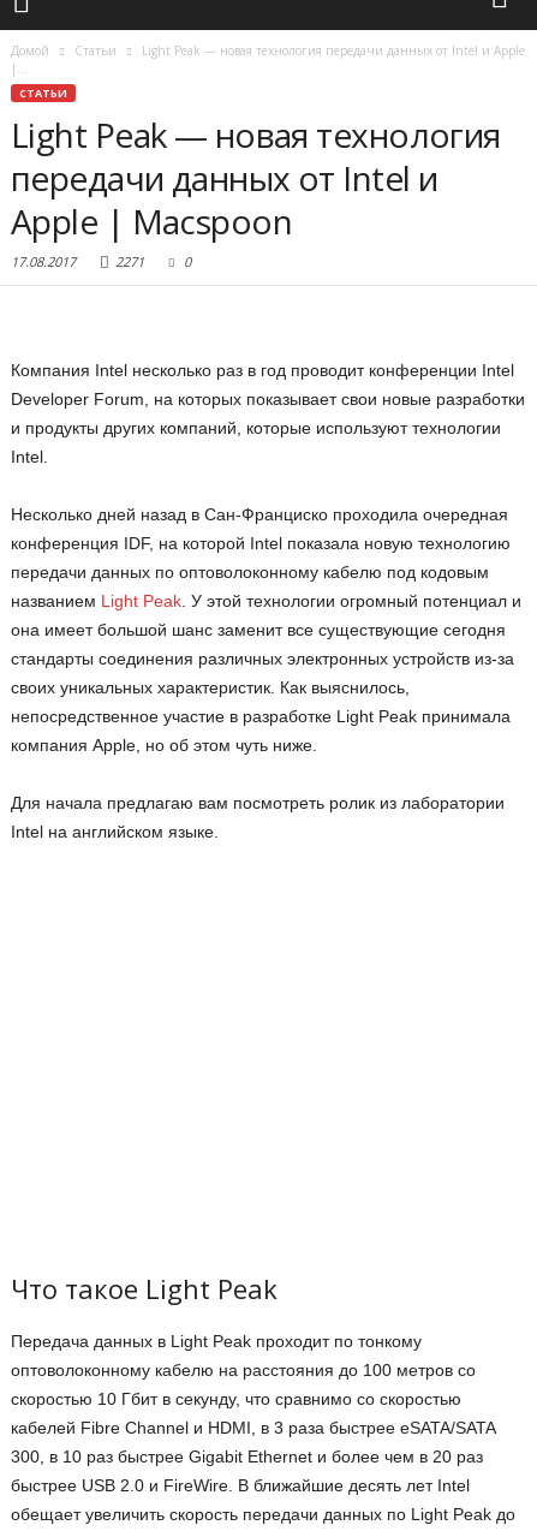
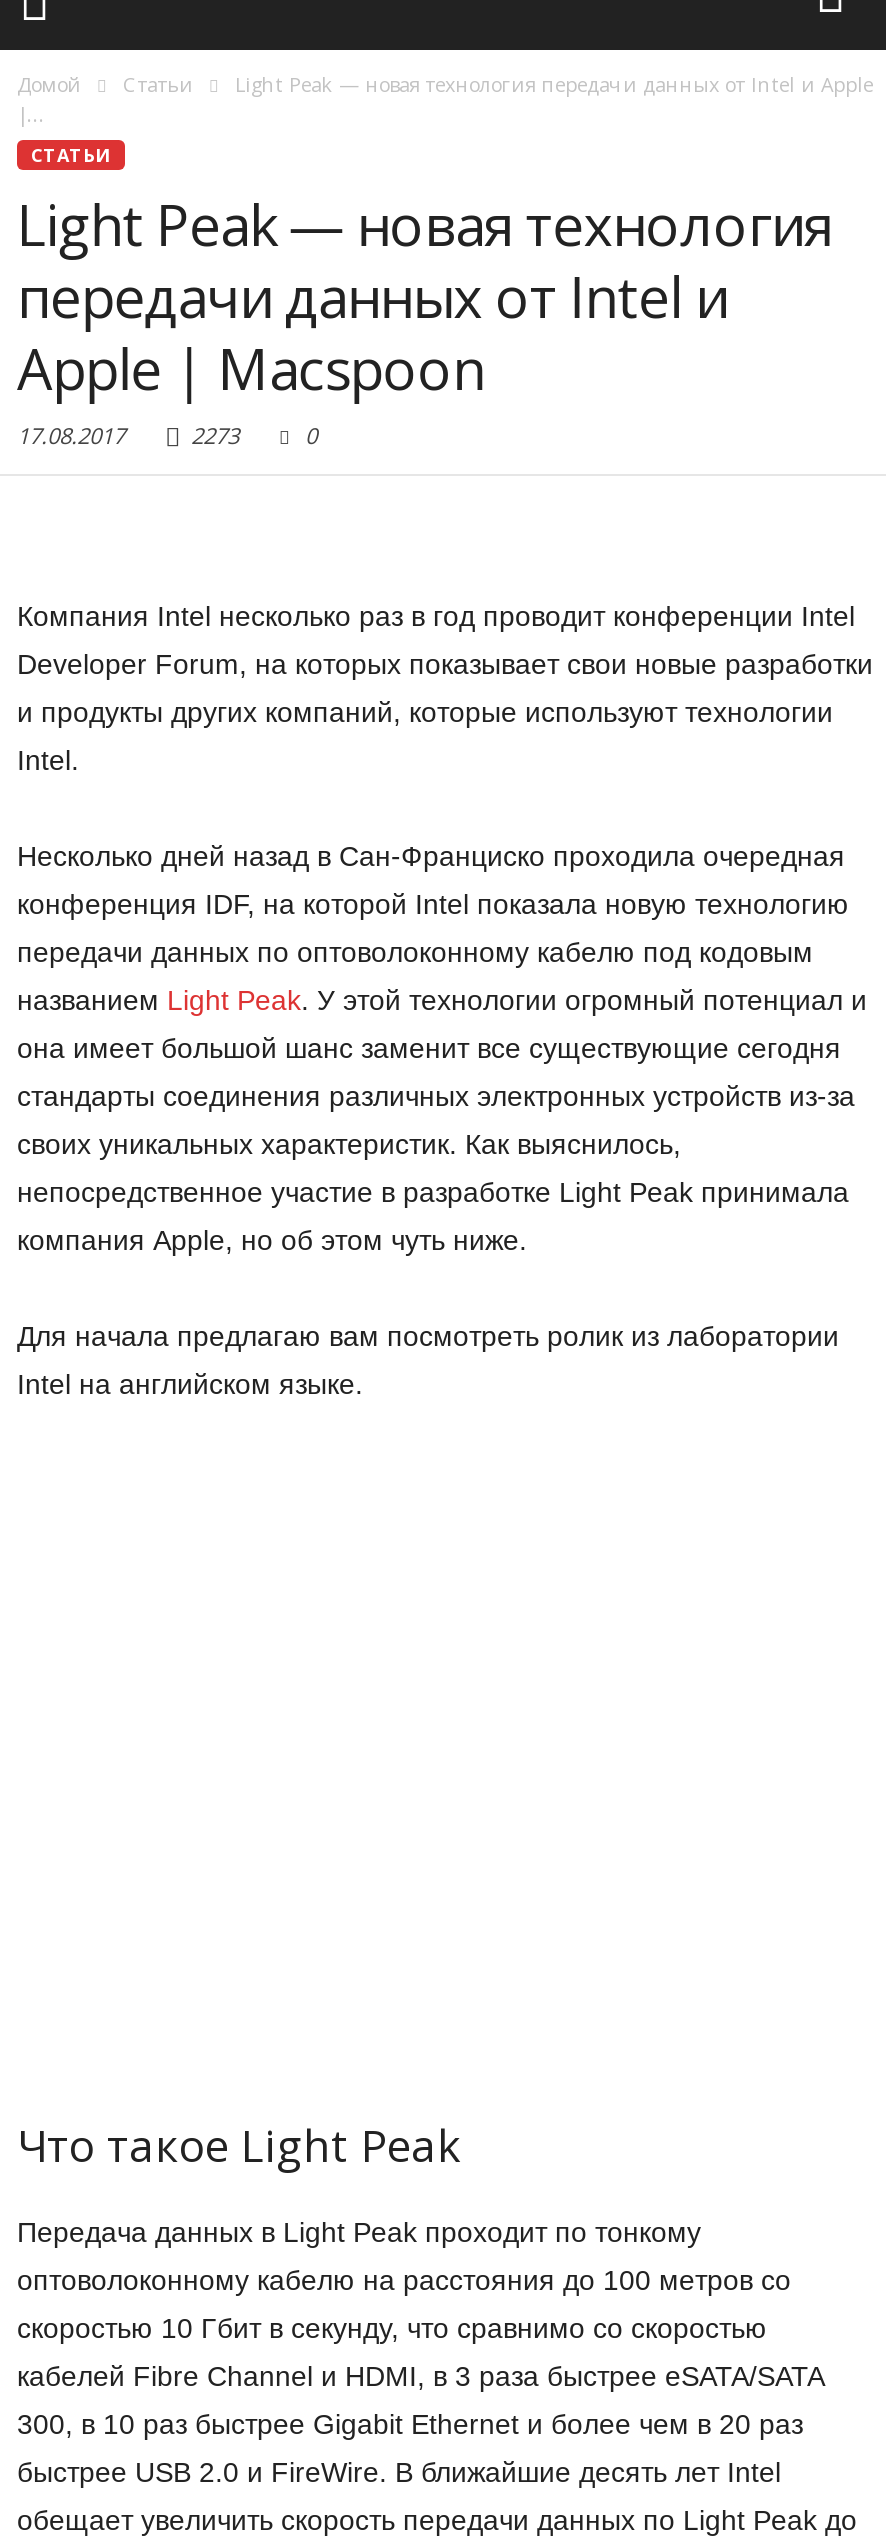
[115,252,144,270] 2271 -> [191,420,239,450] 2273

